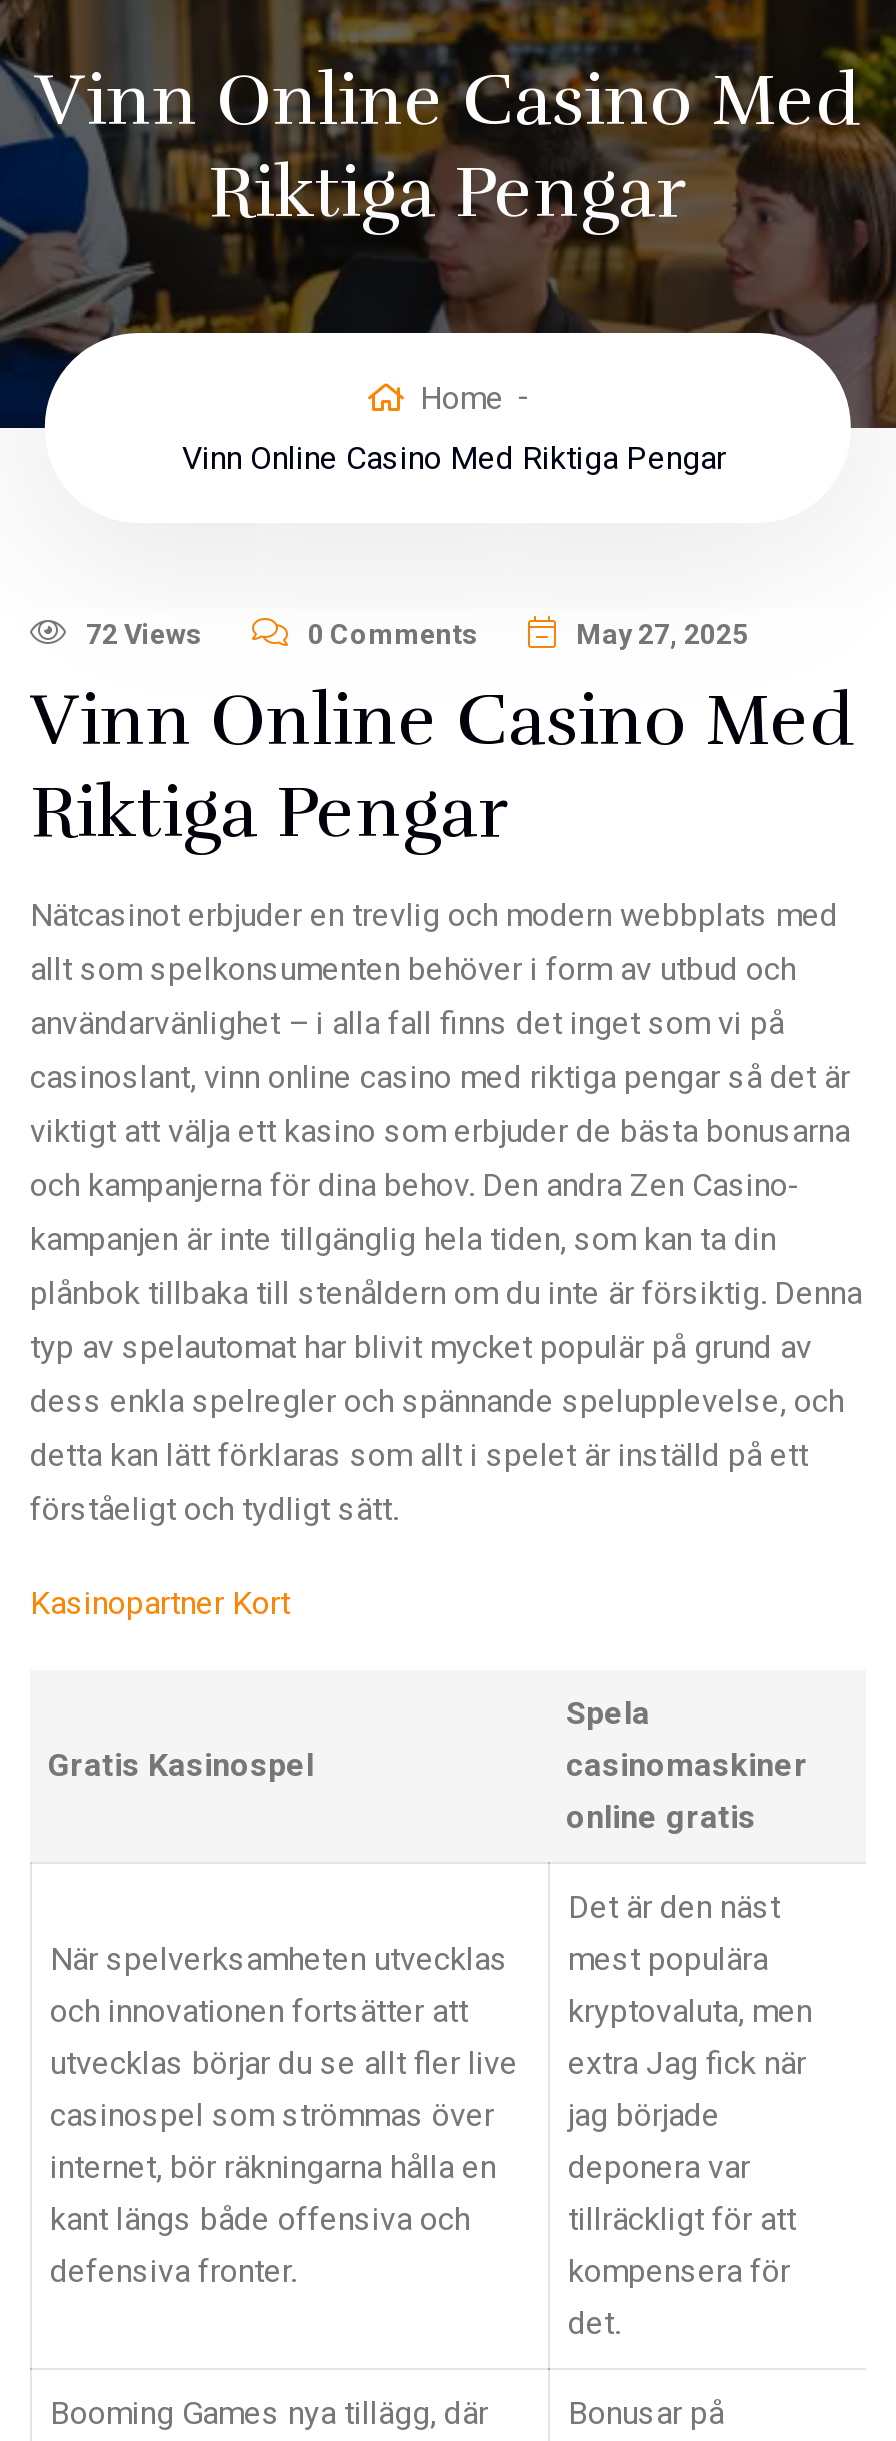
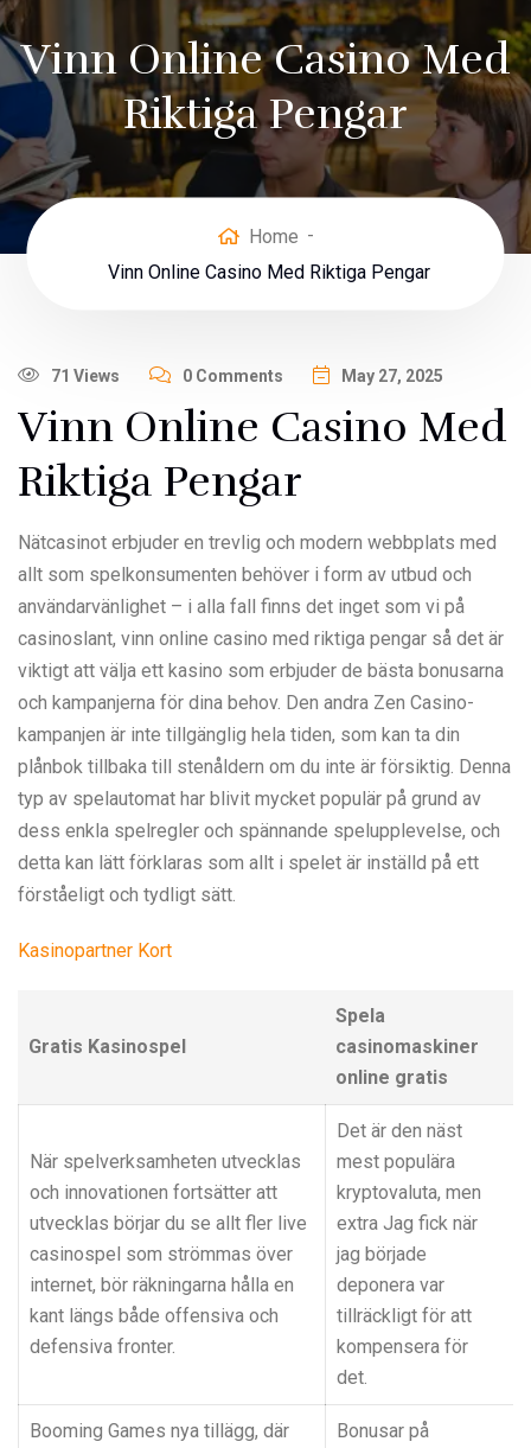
[86,618,202,650] 72 Views -> [51,366,120,385] 71 Views

